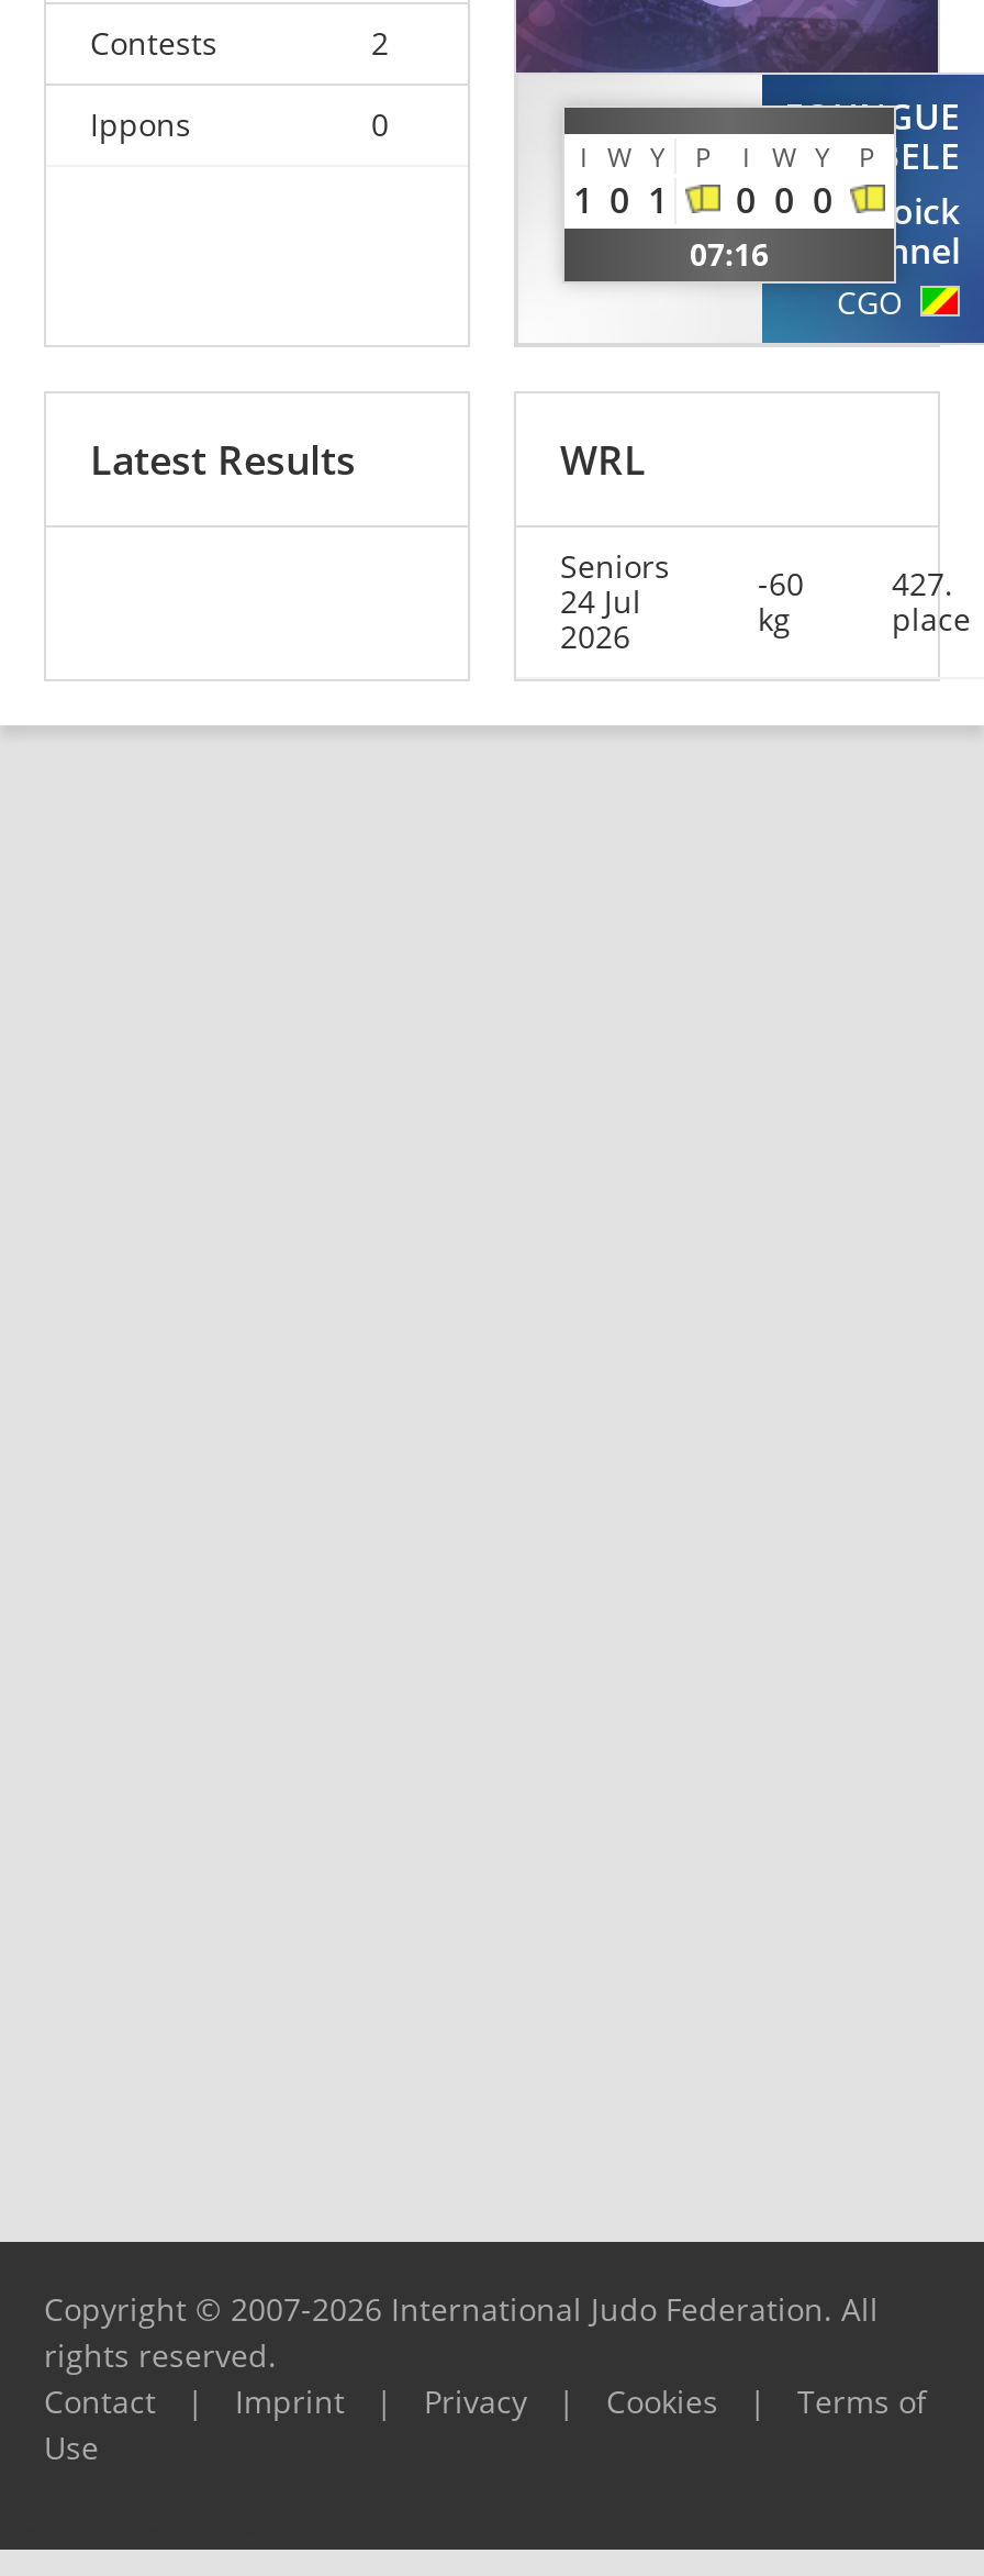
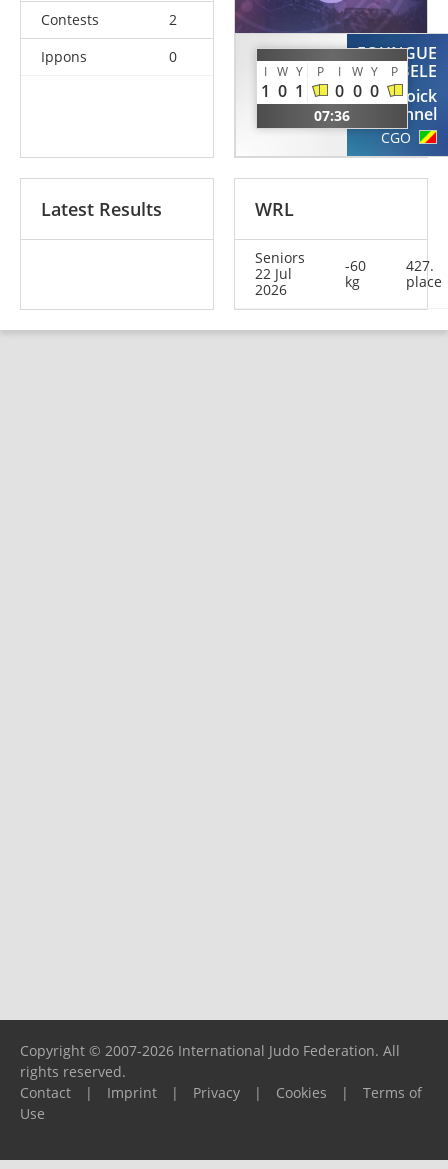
[690,234,769,276] 07:16 -> [314,106,350,125] 07:36
[560,581,641,623] 24 Jul -> [255,264,292,283] 22 Jul

